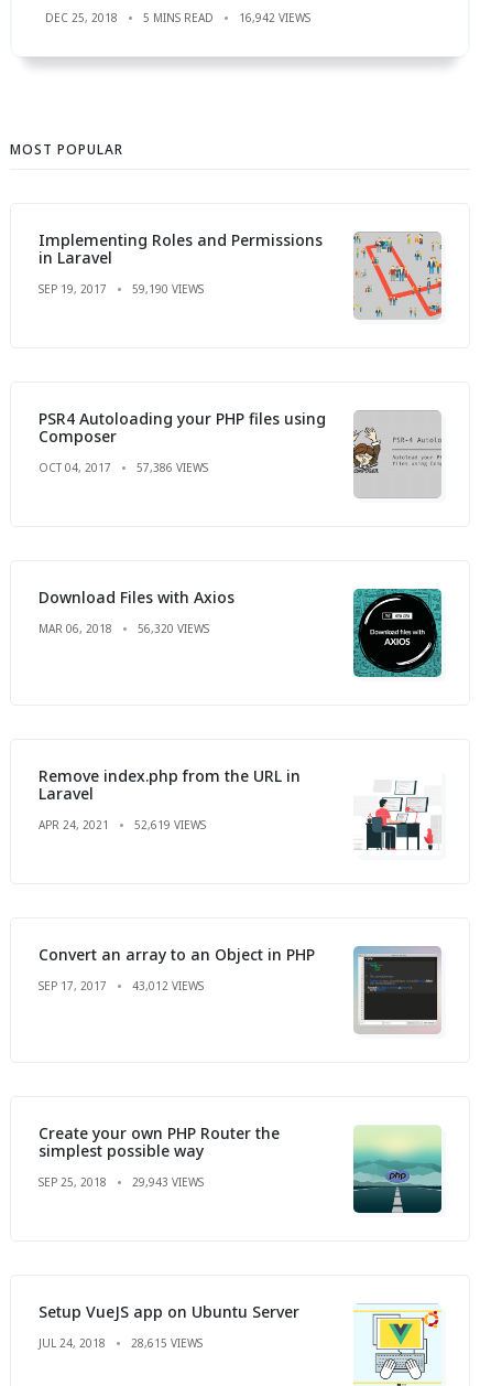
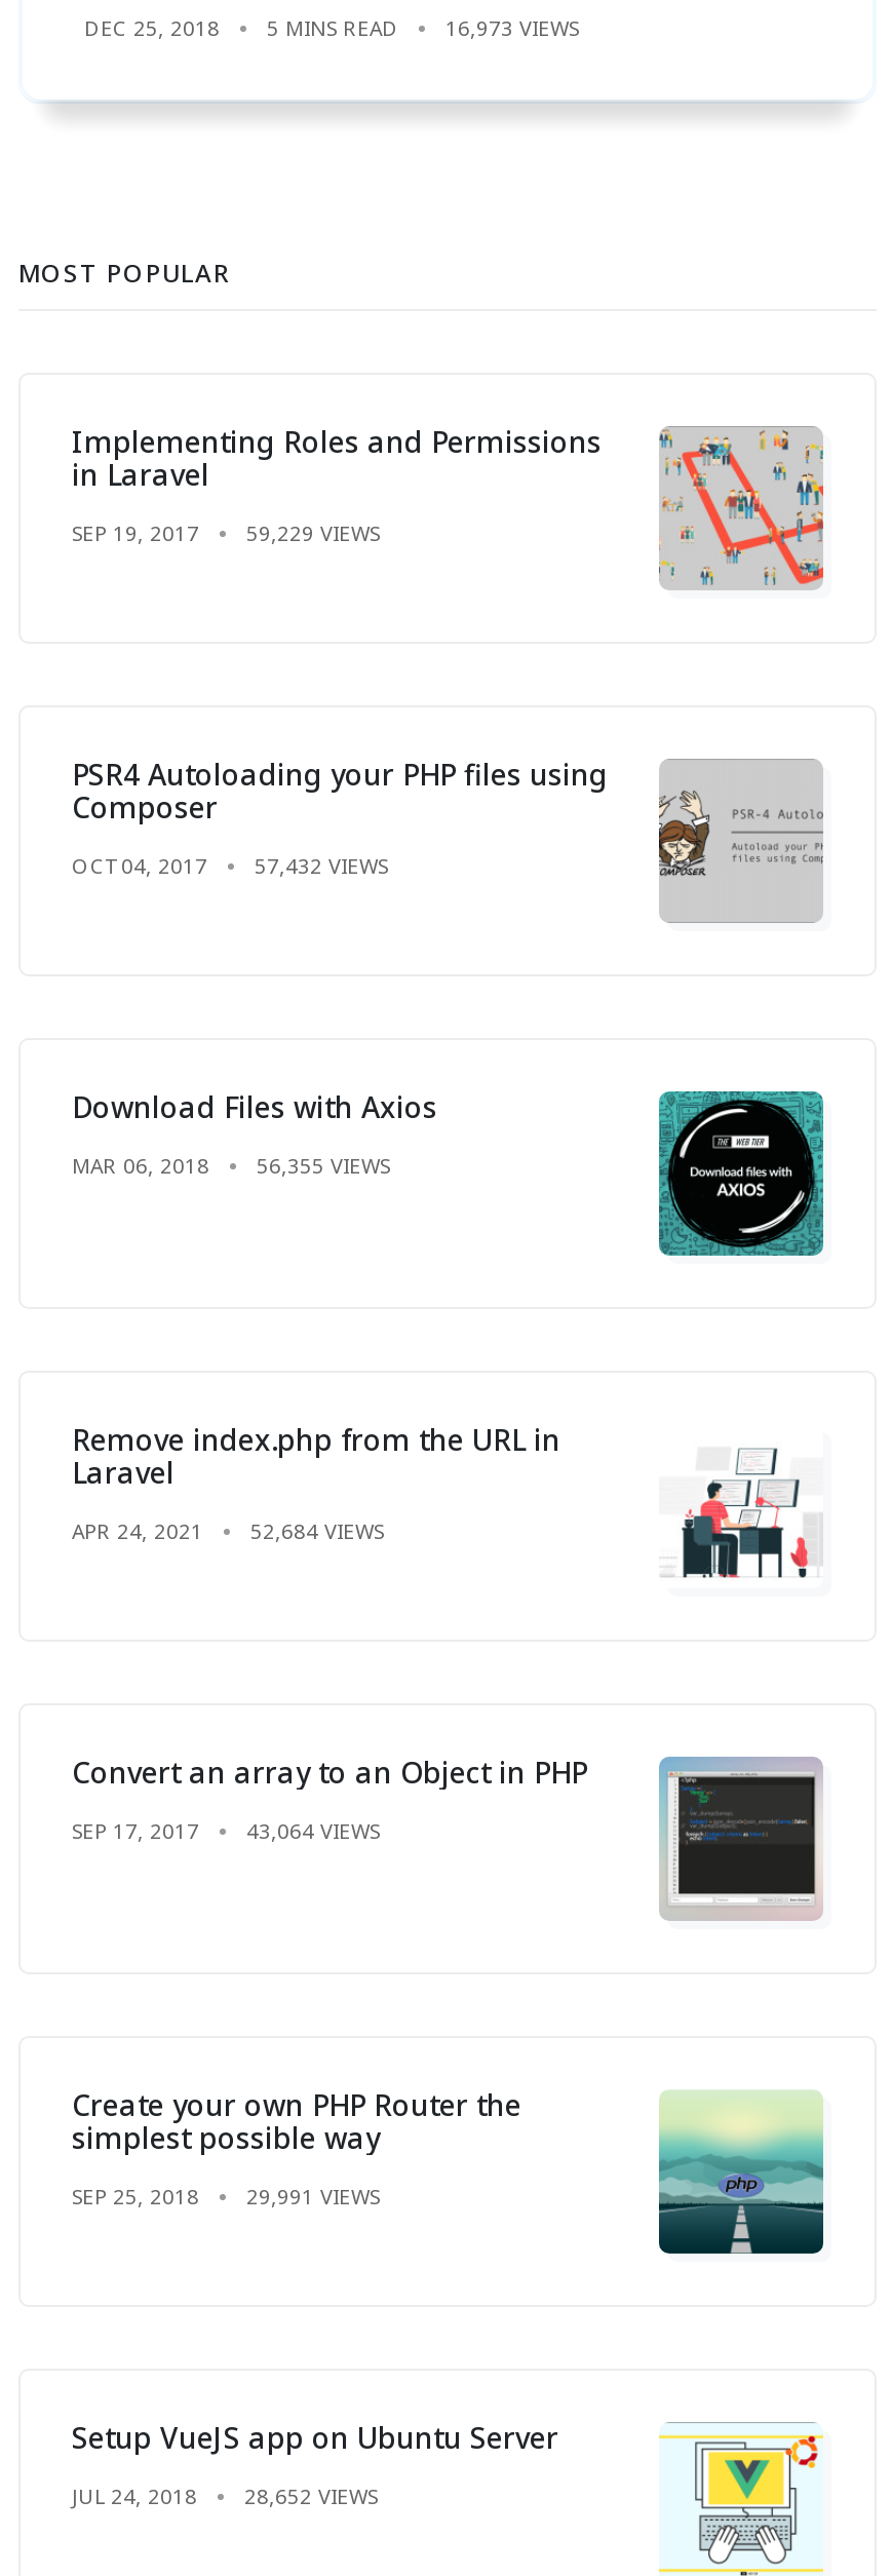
[45,10,310,25] DEC 25, 2018 5 MINS READ 16,942 VIEWS -> [84,13,579,42] DEC 25, 2018 5 MINS READ 16,973 VIEWS
[39,281,204,296] SEP 19, 2017 59,190 VIEWS -> [72,518,380,547] SEP 19, 2017 59,229 VIEWS
[39,460,208,475] OCT 04, 2017 57,386 VIEWS -> [72,851,388,879] OCT 04, 2017 57,432 VIEWS
[39,621,209,636] MAR 06, 2018 56,320 VIEWS -> [72,1151,390,1179] MAR 06, 2018 56,355 VIEWS
[39,817,206,832] APR 24, 2021 52,619 VIEWS -> [72,1516,384,1545] APR 24, 2021 52,684 VIEWS
[39,978,204,993] SEP 17, 2017 43,012 VIEWS -> [72,1816,380,1845] SEP 17, 2017 43,064 VIEWS
[39,1174,204,1190] SEP 25, 2018 29,943 VIEWS -> [72,2181,380,2210] SEP 25, 2018 29,991 VIEWS
[39,1335,203,1350] JUL 24, 2018 28,615 VIEWS -> [72,2481,378,2510] JUL 24, 2018 28,652 VIEWS

